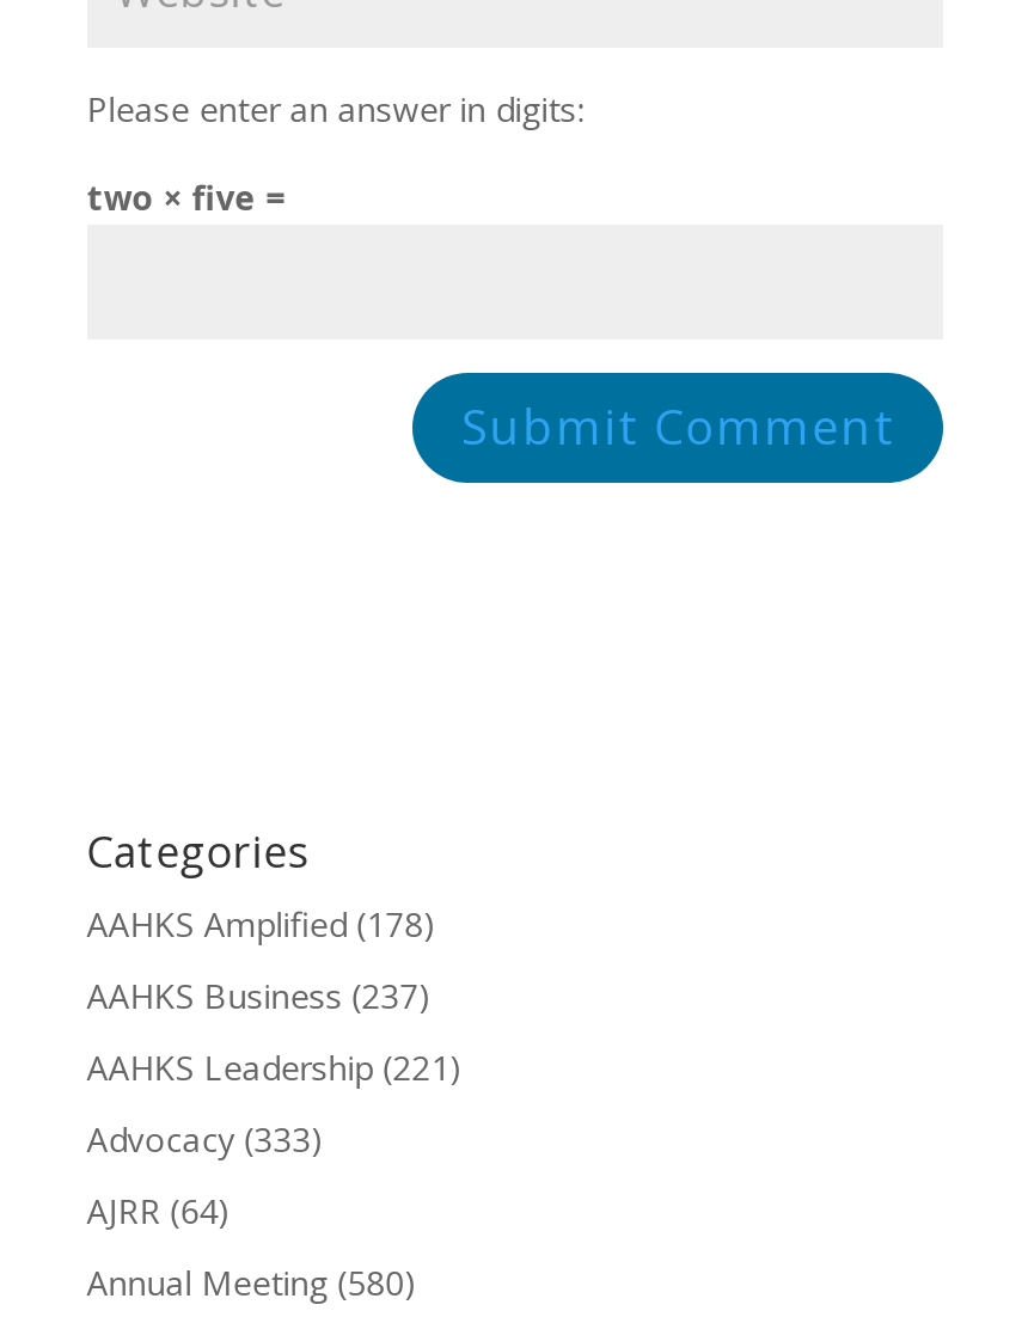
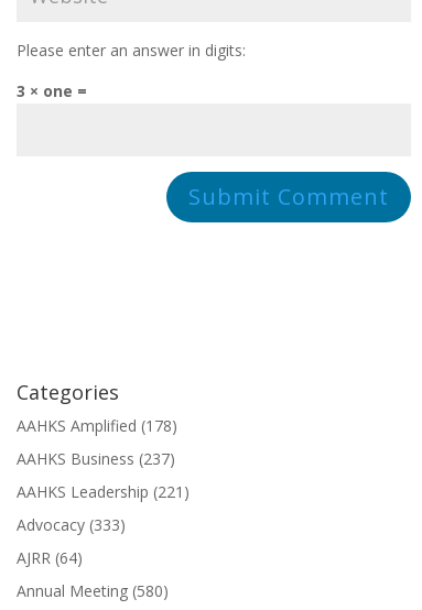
[87,174,288,220] two × five = -> [16,80,87,101] 3 × one =

